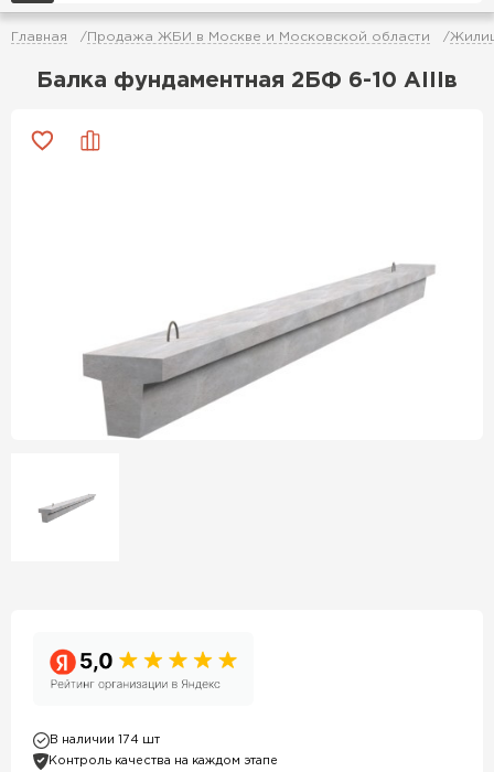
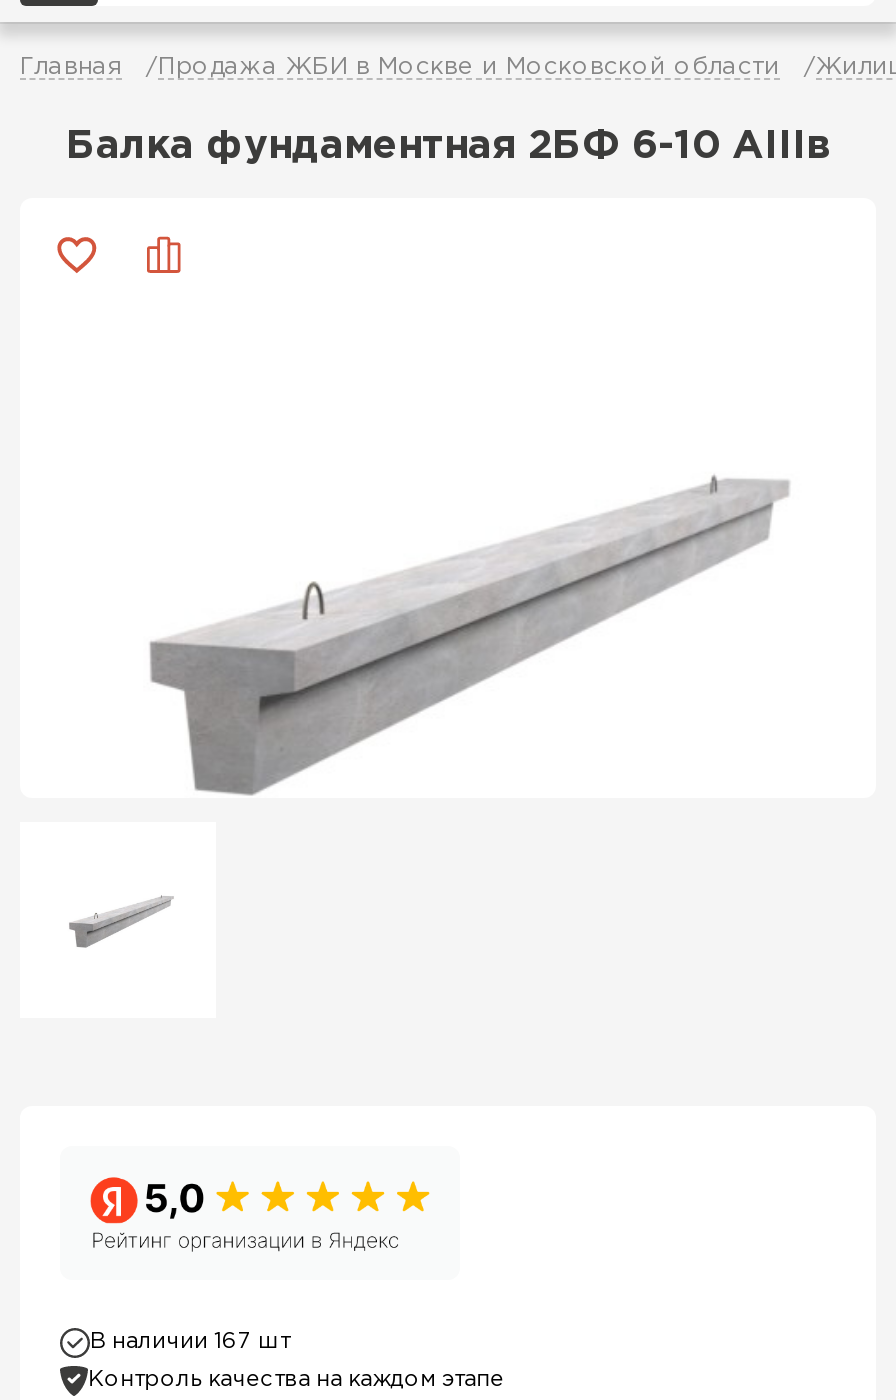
[50,735,160,746] В наличии 174 шт -> [90,1333,290,1353] В наличии 167 шт

